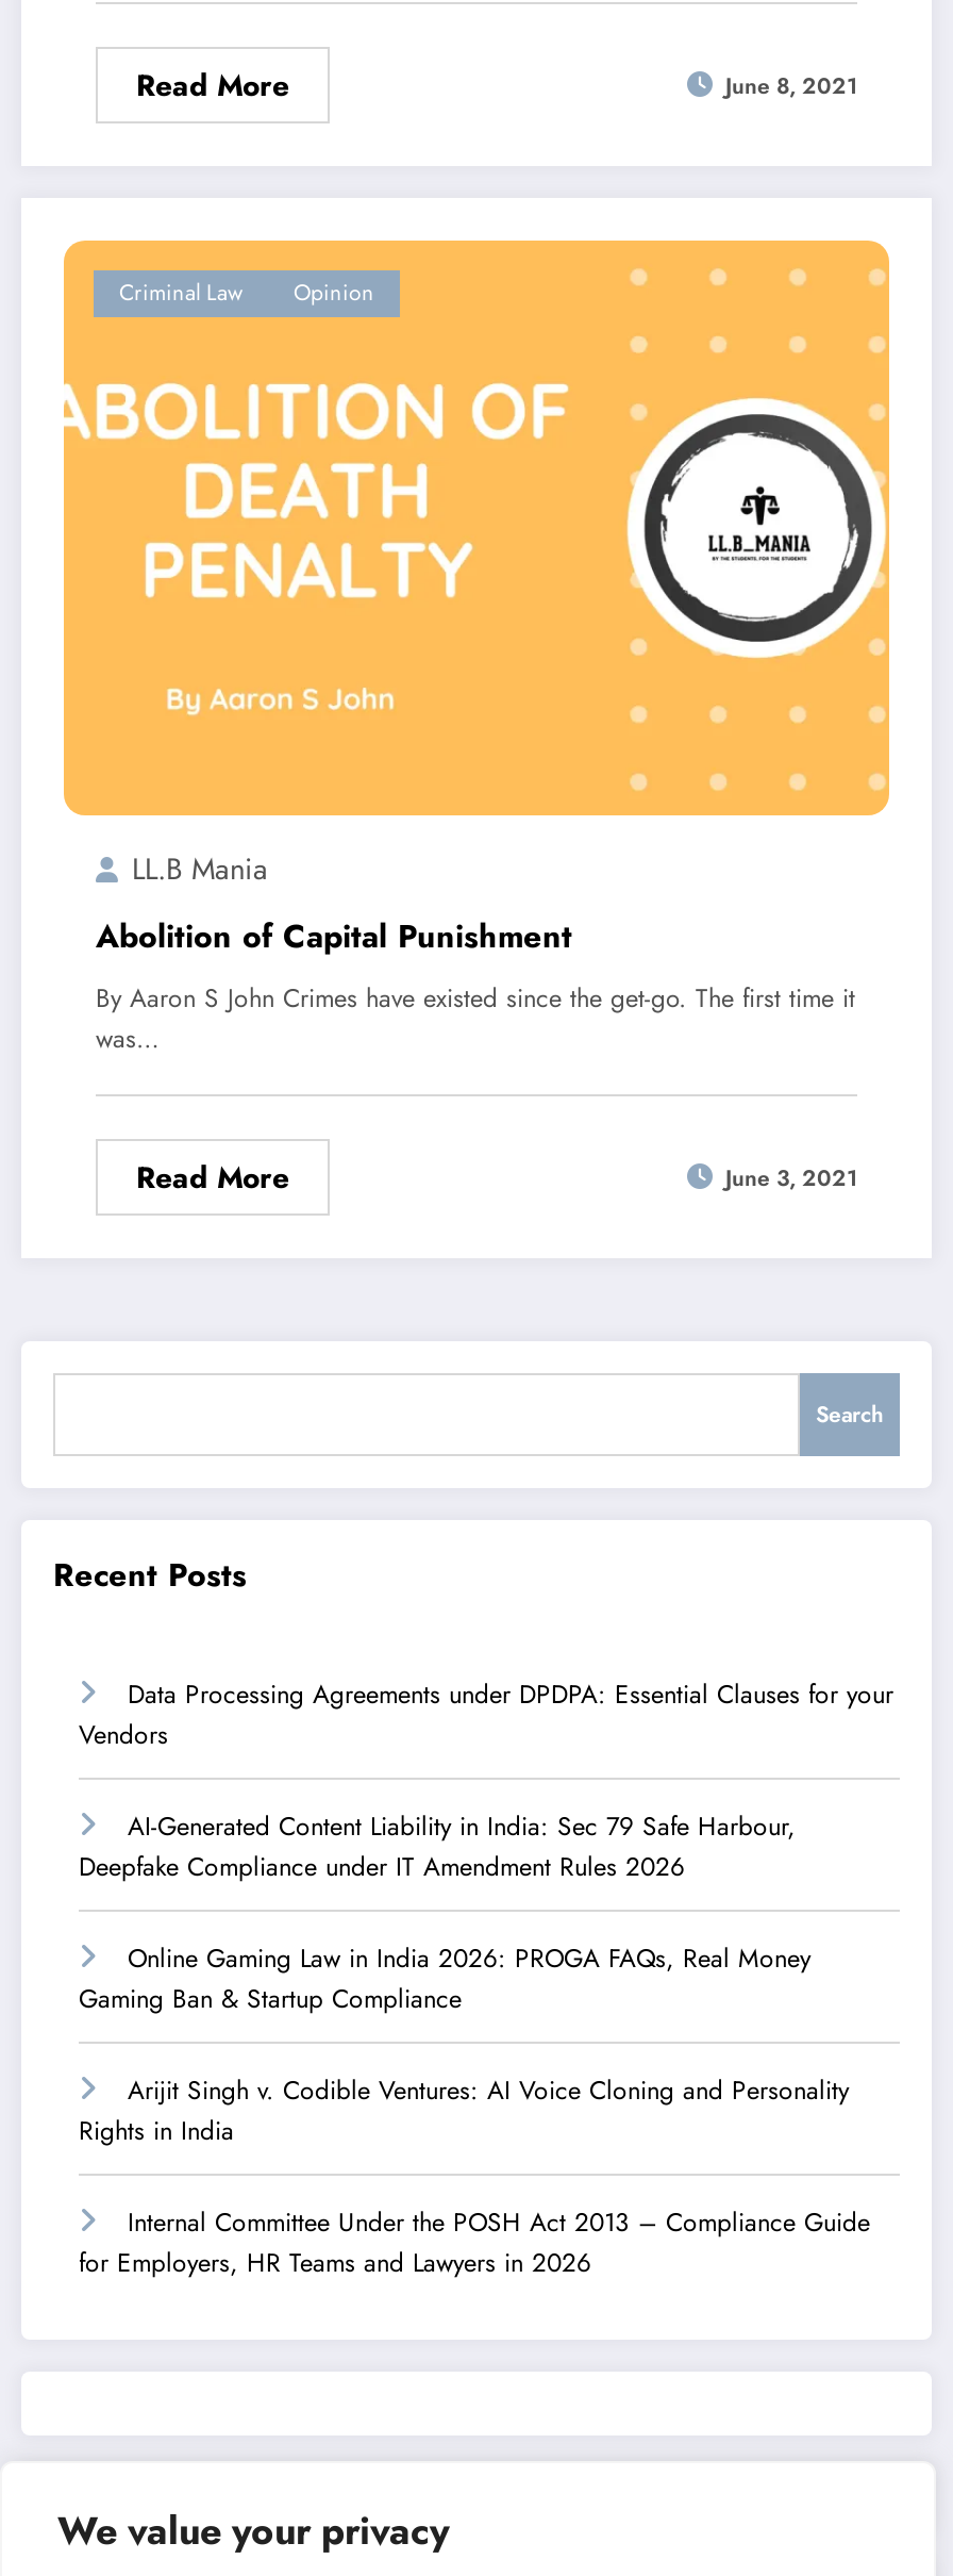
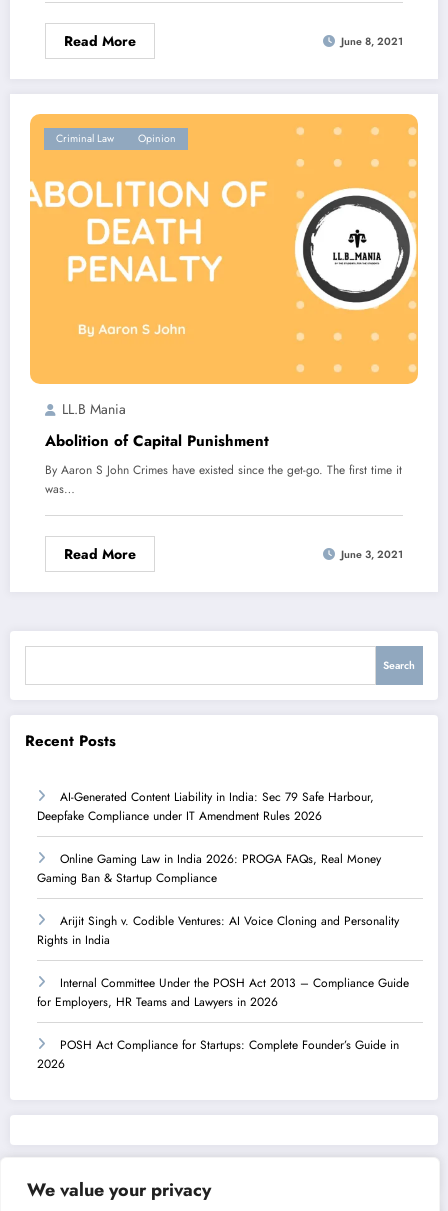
[79,1675,893,1754] Data Processing Agreements under DPDPA: Essential Clauses for your | Vendors -> none
moved [79,1807,870,2282] -> [37,788,409,1011]: AI-Generated Content Liability in India: Sec 79 Safe Harbour, | Deepfake Compliance under IT Amendment Rules 2026 | Online Gaming Law in India 2026: PROGA FAQs, Real Money | Gaming Ban & Startup Compliance | Arijit Singh v. Codible Ventures: AI Voice Cloning and Personality | Rights in India | Internal Committee Under the POSH Act 2013 – Compliance Guide | for Employers, HR Teams and Lawyers in 2026
none -> [37,1036,399,1073] POSH Act Compliance for Startups: Complete Founder’s Guide in | 2026

